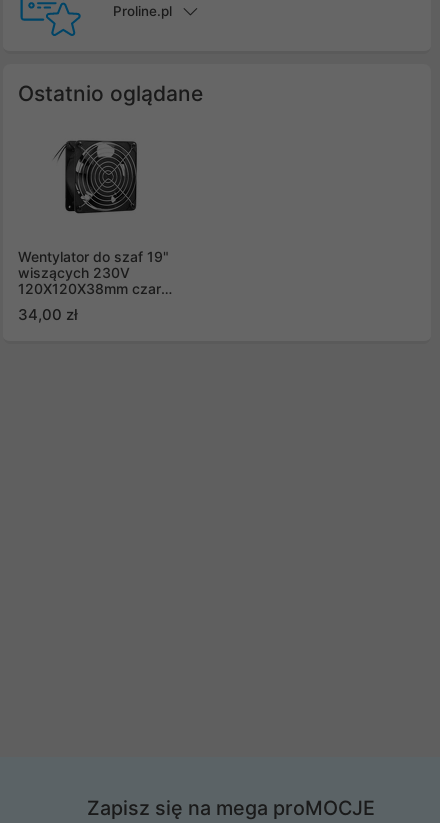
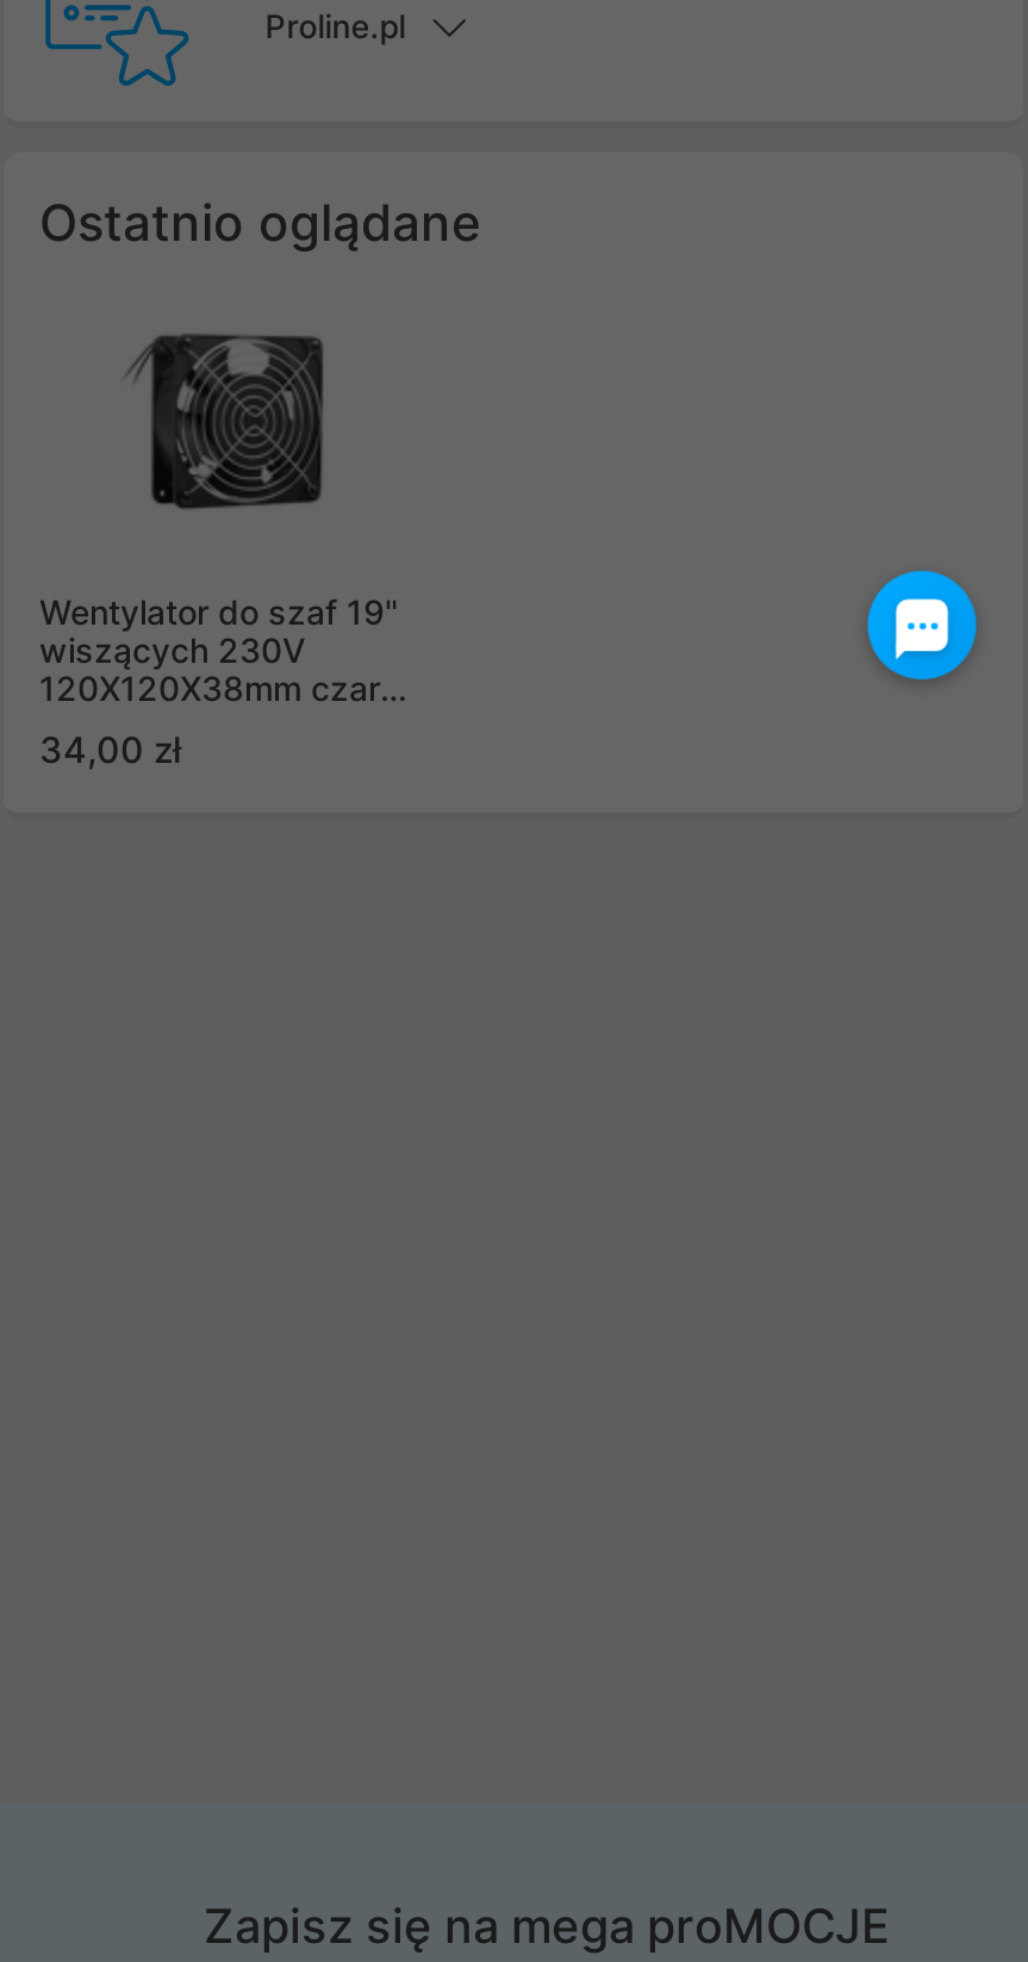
none -> [864,567,980,687] [image]

